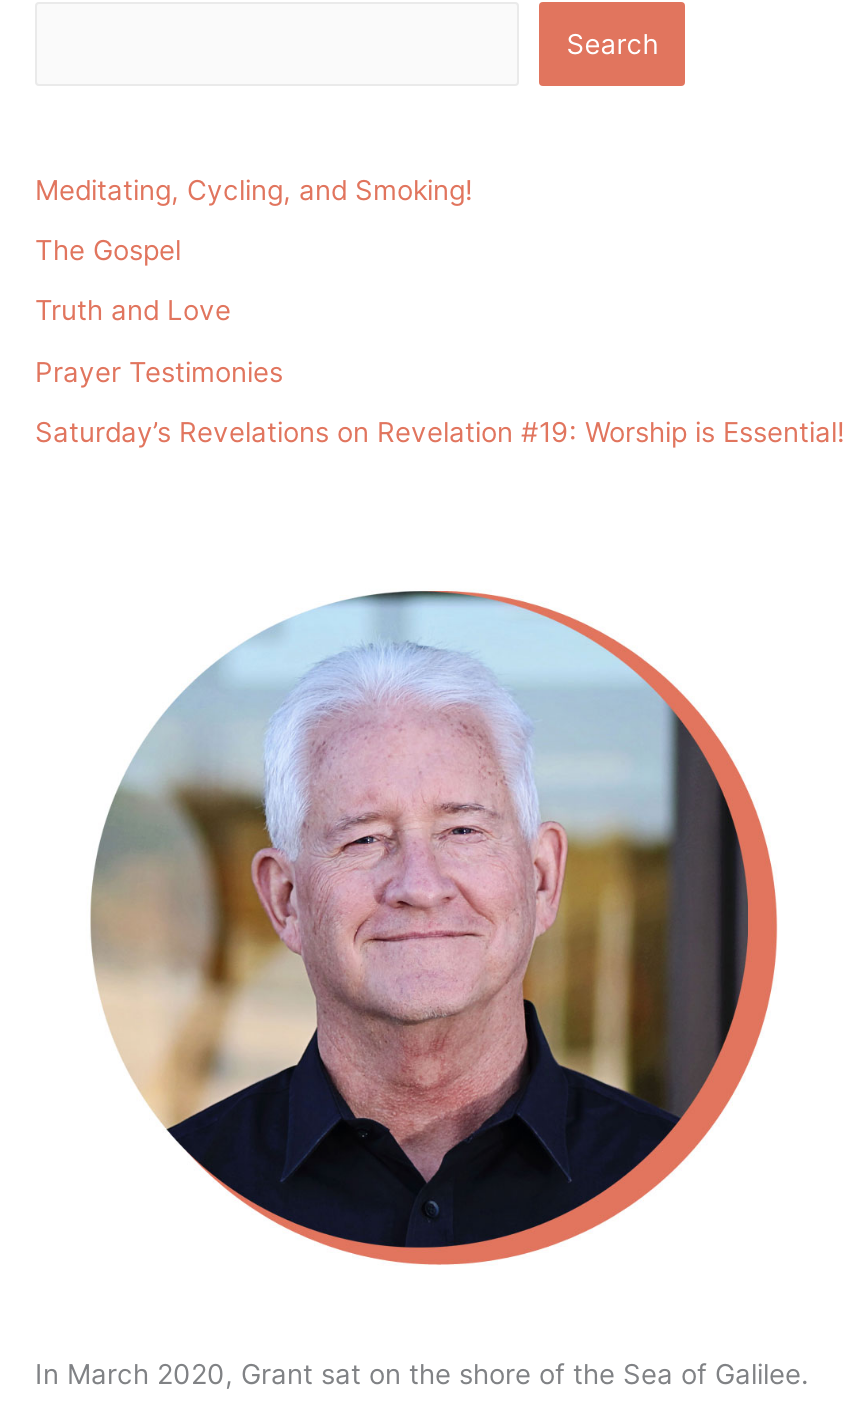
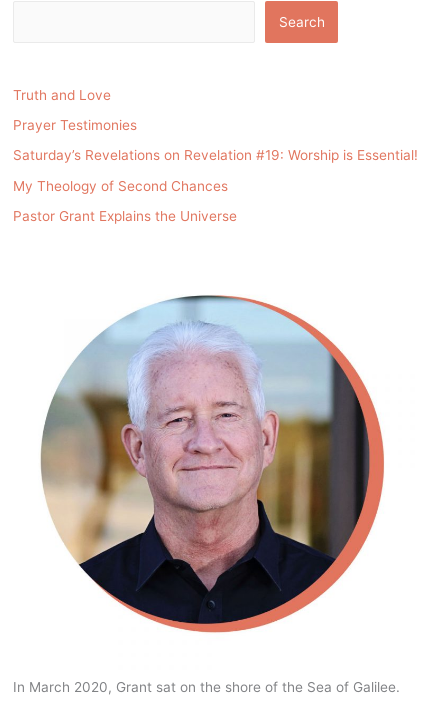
[35,173,473,266] Meditating, Cycling, and Smoking! | The Gospel -> none
moved [35,295,845,448] -> [13,87,418,163]: Truth and Love | Prayer Testimonies | Saturday’s Revelations on Revelation #19: Worship is Essential!
none -> [13,178,237,224] My Theology of Second Chances | Pastor Grant Explains the Universe

